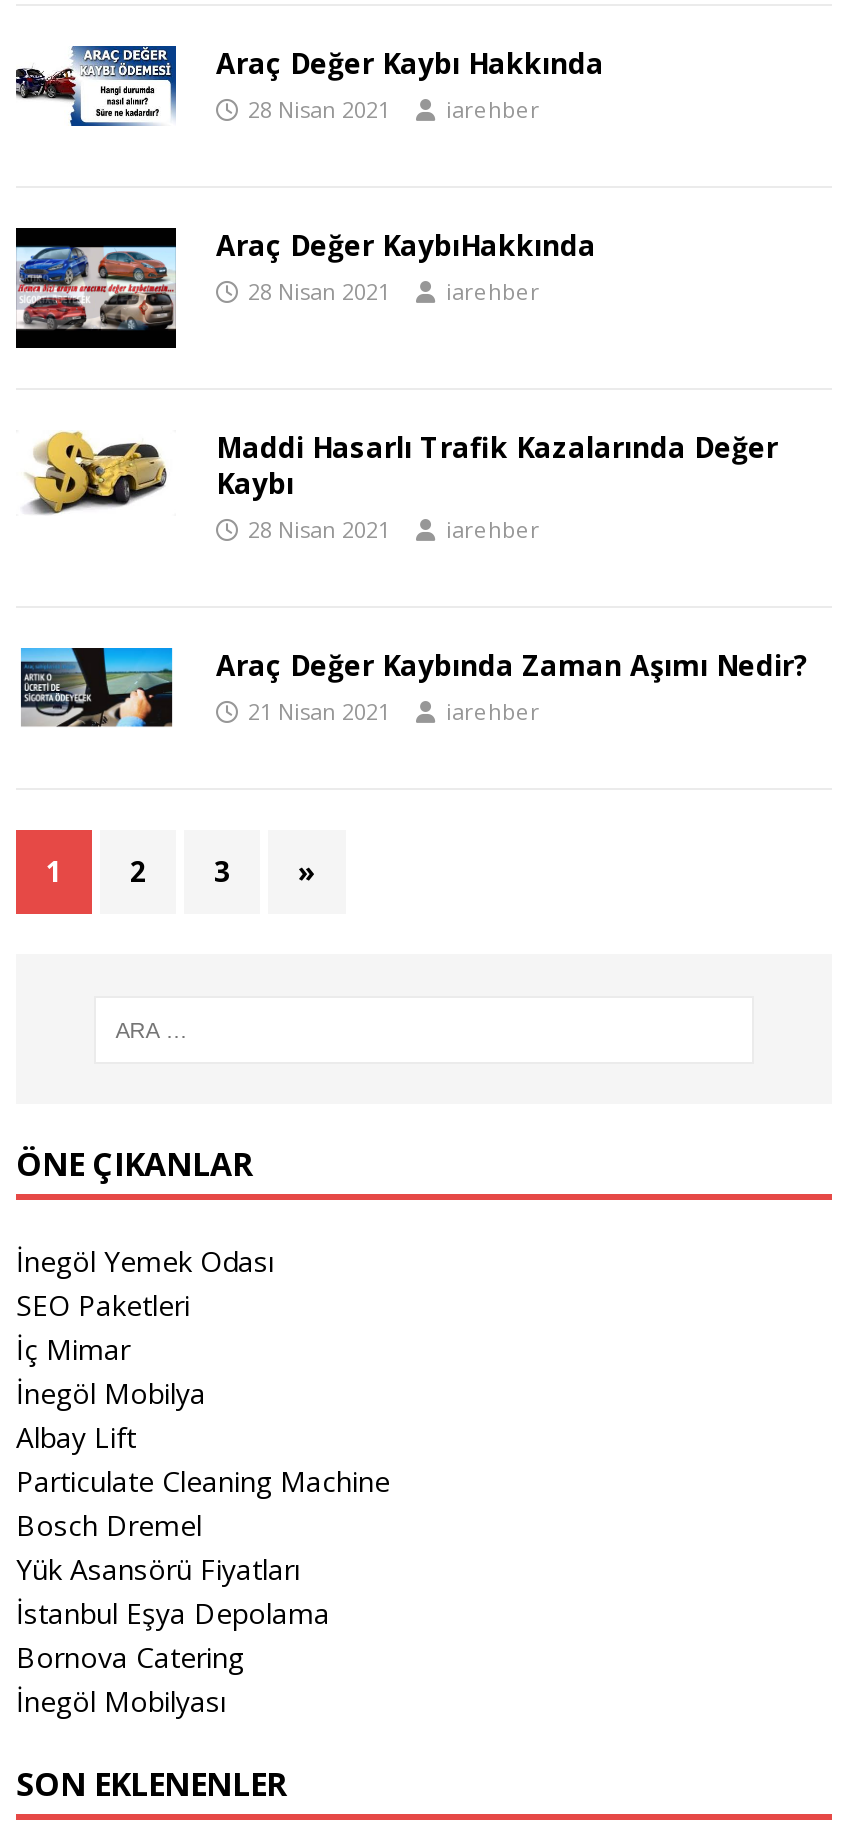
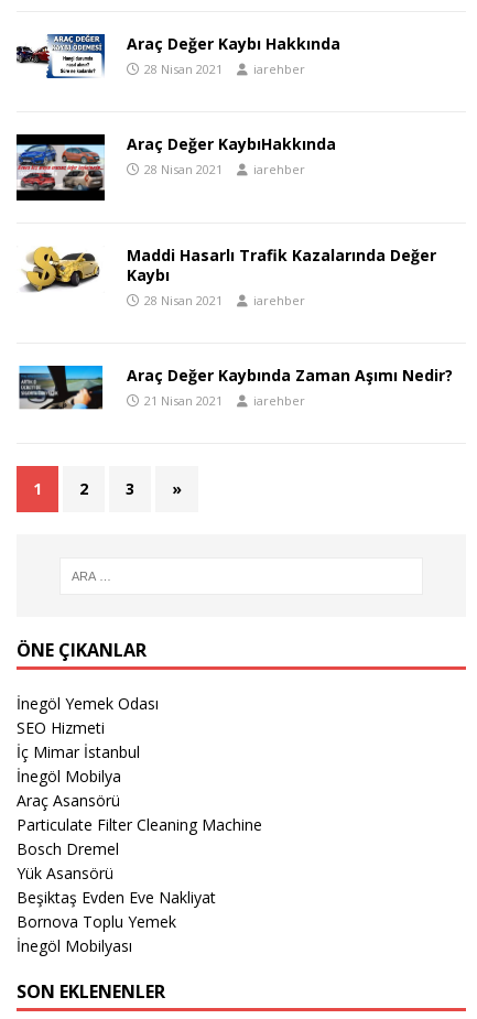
[16,1286,190,1368] SEO Paketleri | İç Mimar -> [17,717,140,762] SEO Hizmeti | İç Mimar İstanbul
[16,1418,390,1500] Albay Lift | Particulate Cleaning Machine -> [17,790,262,835] Araç Asansörü | Particulate Filter Cleaning Machine
[16,1550,330,1676] Yük Asansörü Fiyatları | İstanbul Eşya Depolama | Bornova Catering -> [17,863,216,932] Yük Asansörü | Beşiktaş Evden Eve Nakliyat | Bornova Toplu Yemek

